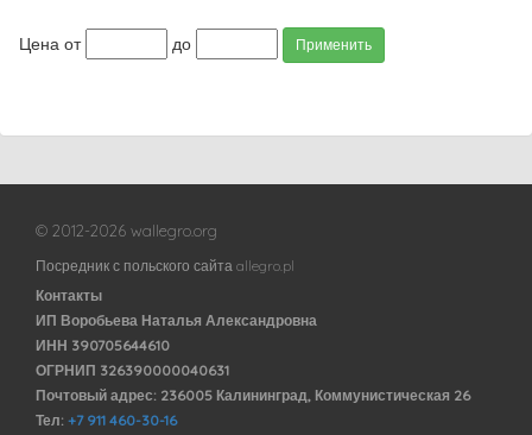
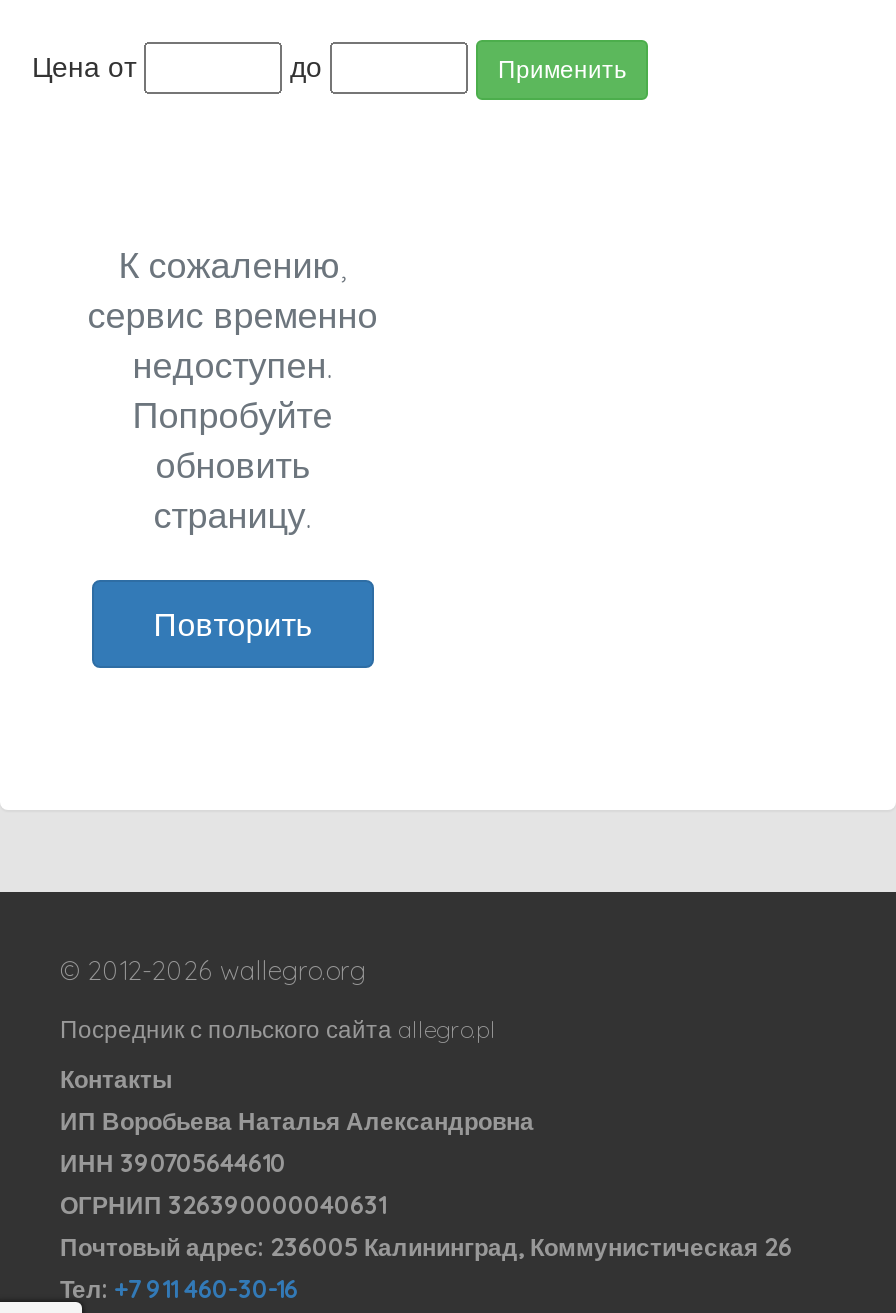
none -> [88,242,378,644] К сожалению, | сервис временно | недоступен. | Попробуйте | обновить | страницу. | Повторить

